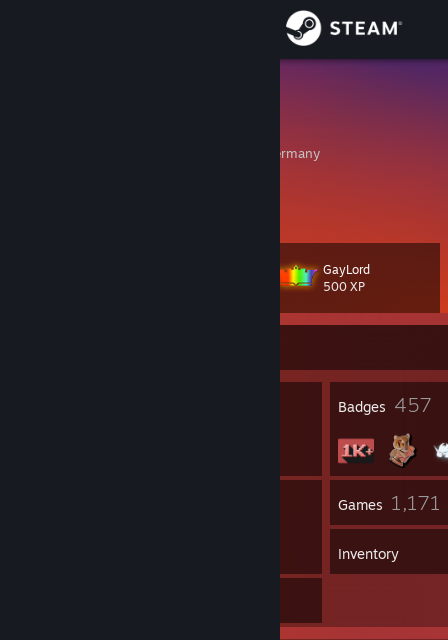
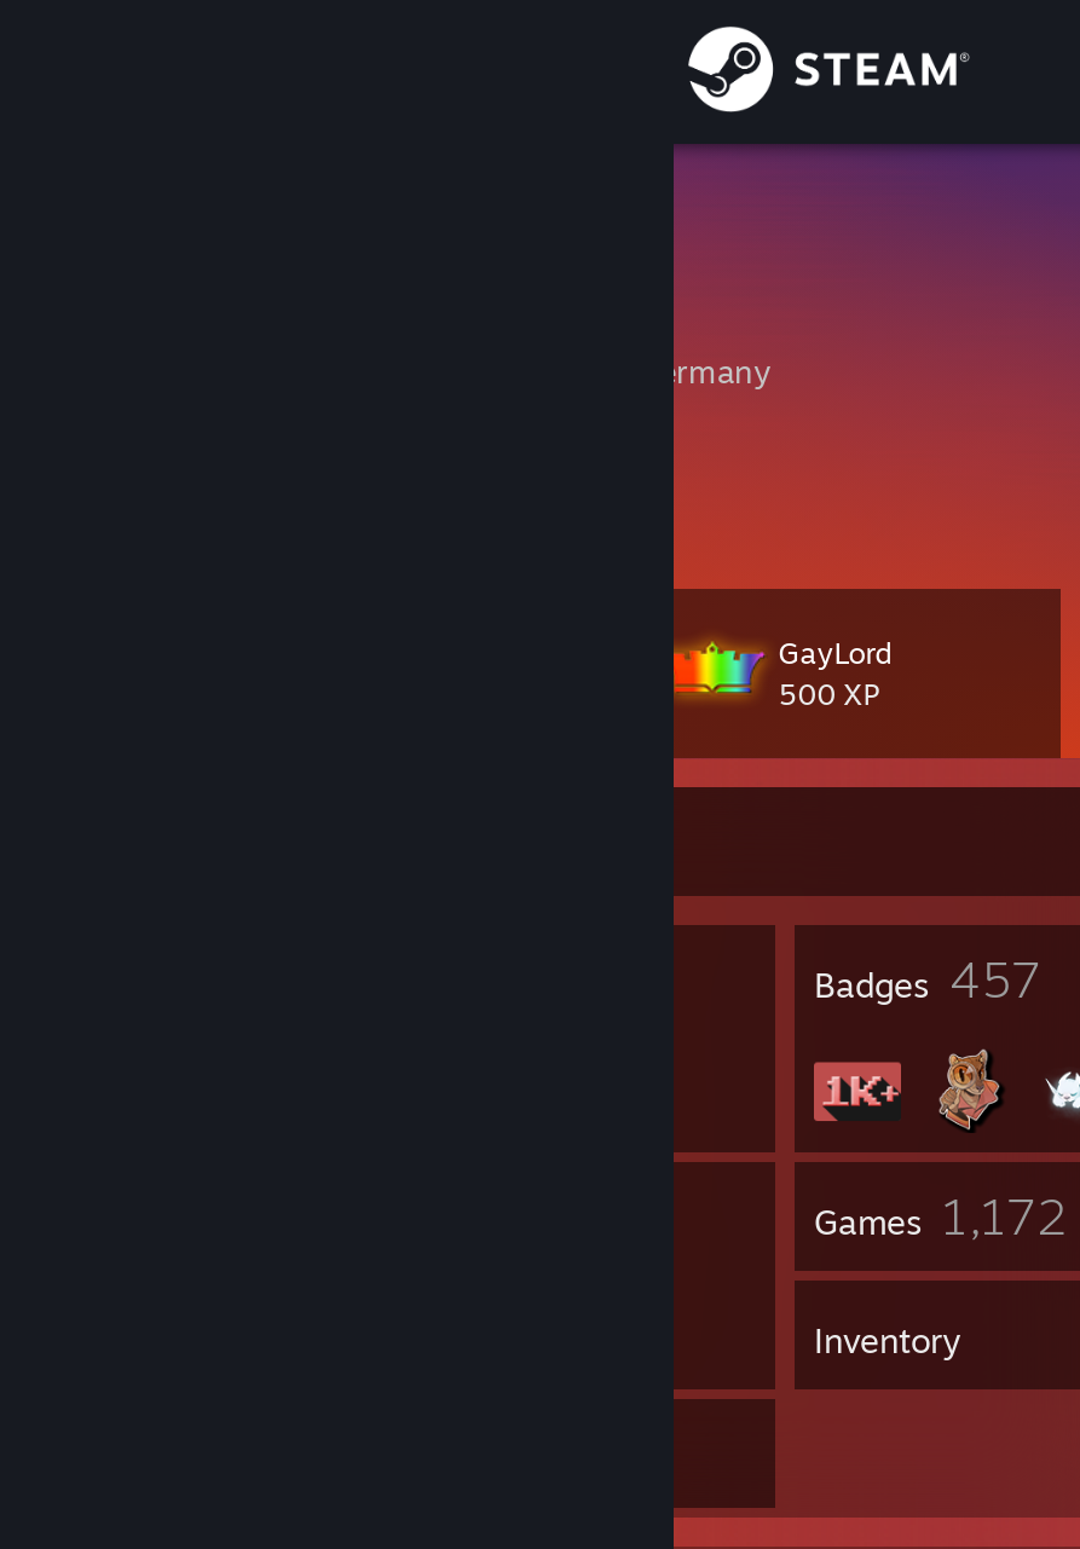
[338,490,441,515] Games 1,171 -> [814,1186,1068,1247] Games 1,172

